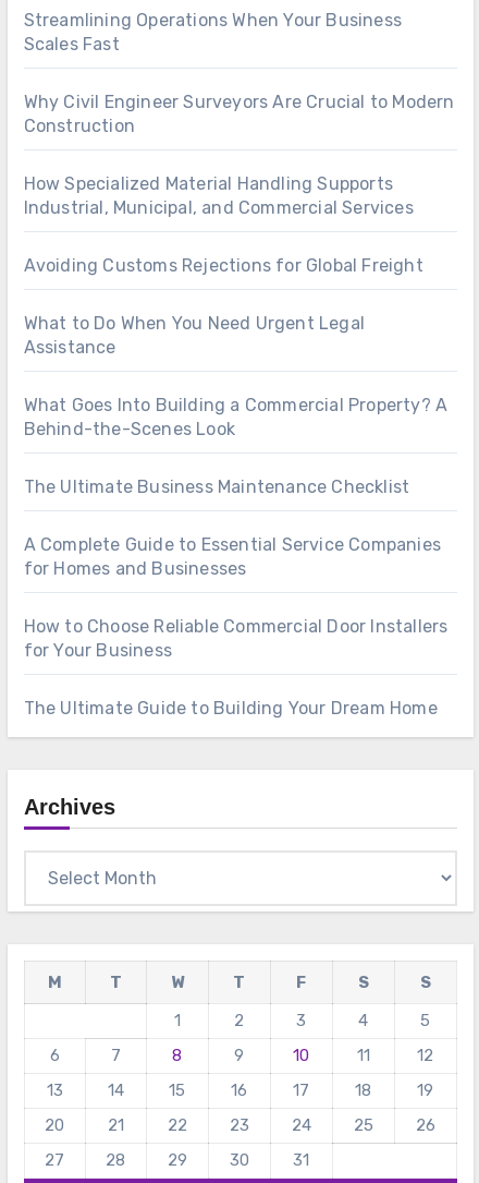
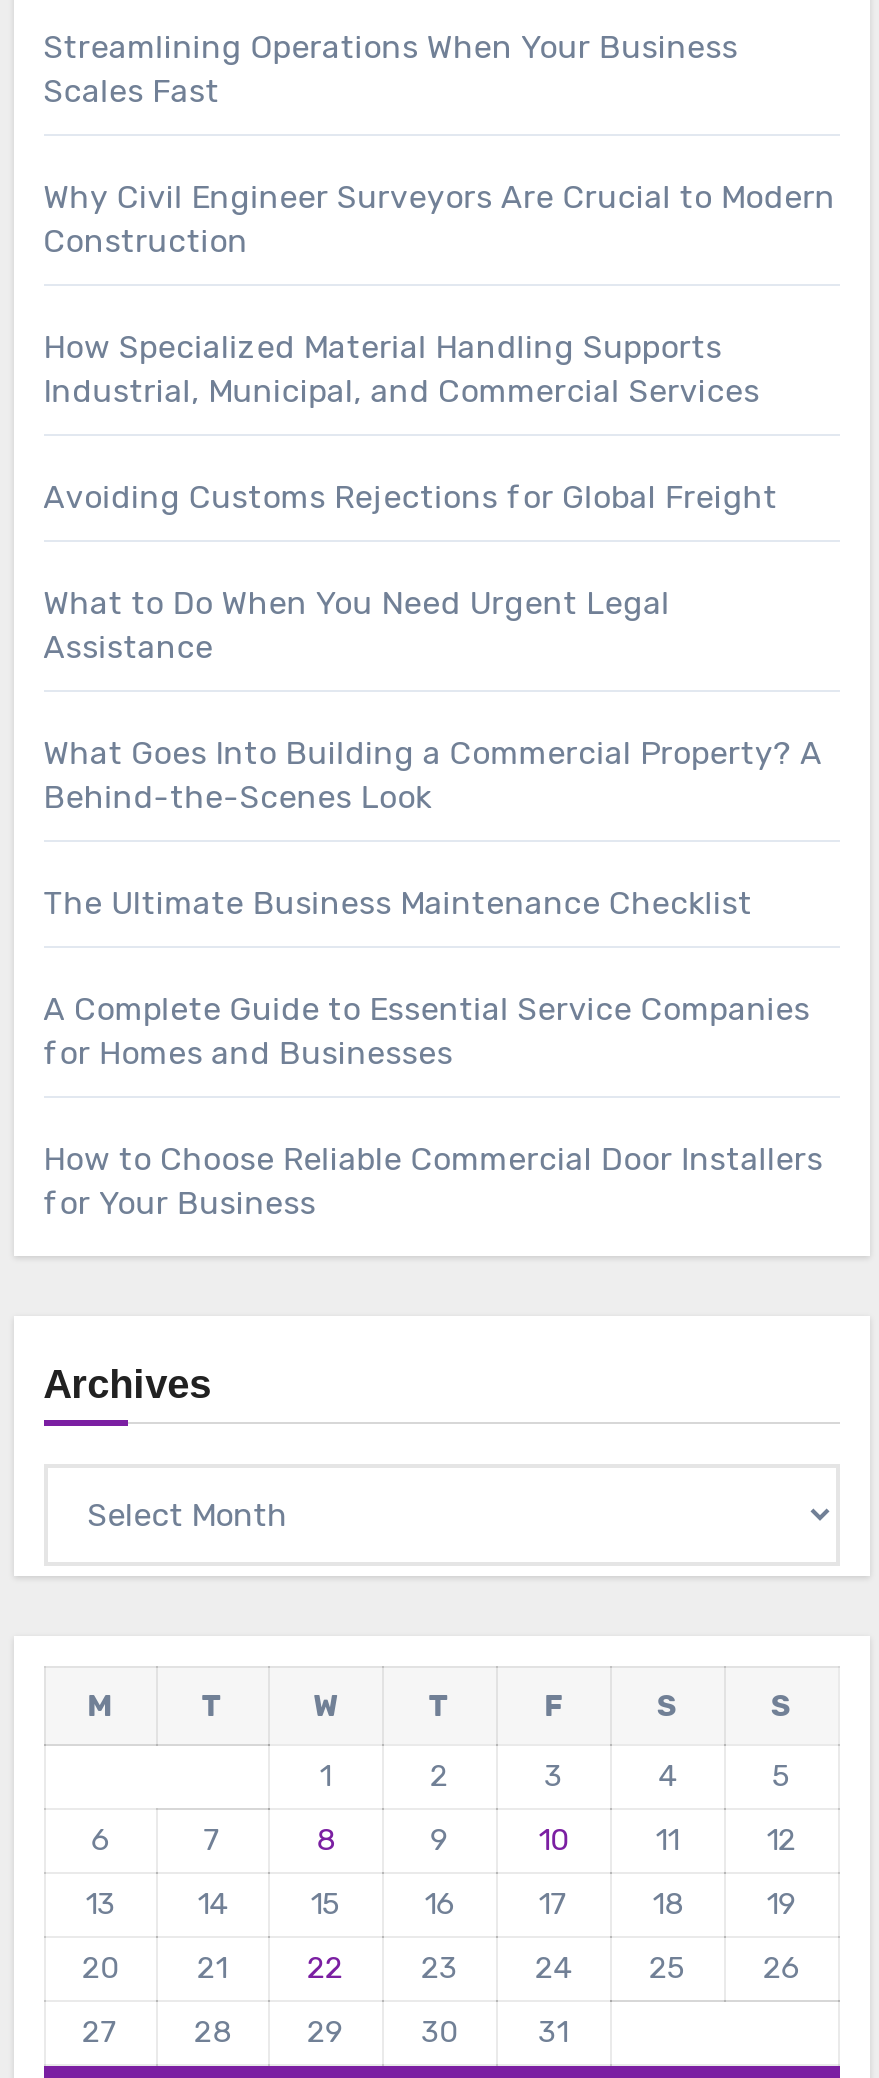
[24,698,437,718] The Ultimate Guide to Building Your Dream Home -> none

